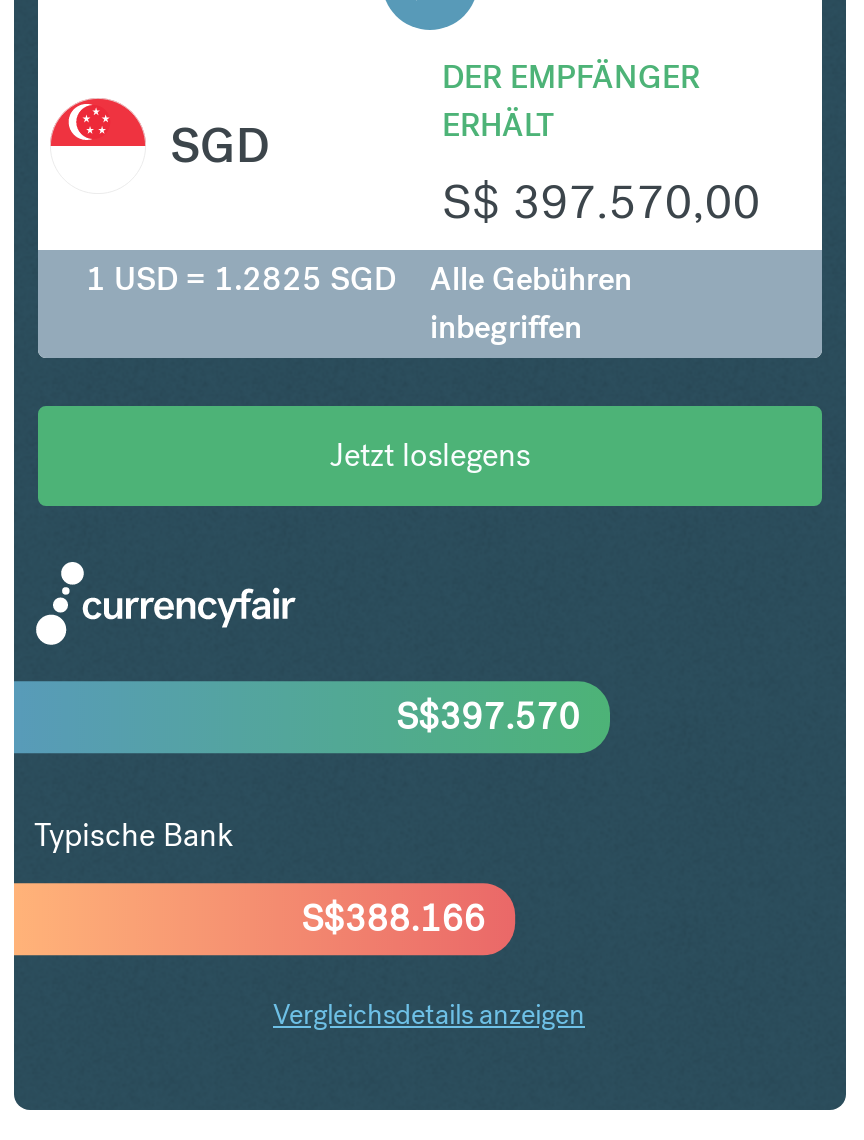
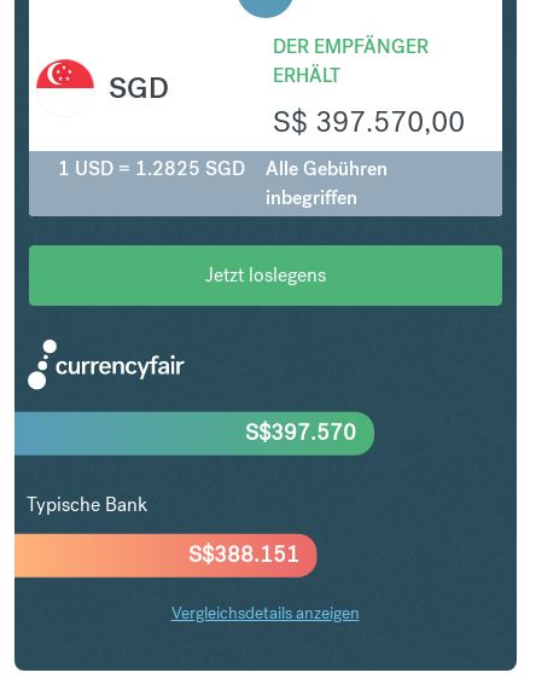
[301,895,485,941] S$388.166 -> [188,540,299,568] S$388.151

